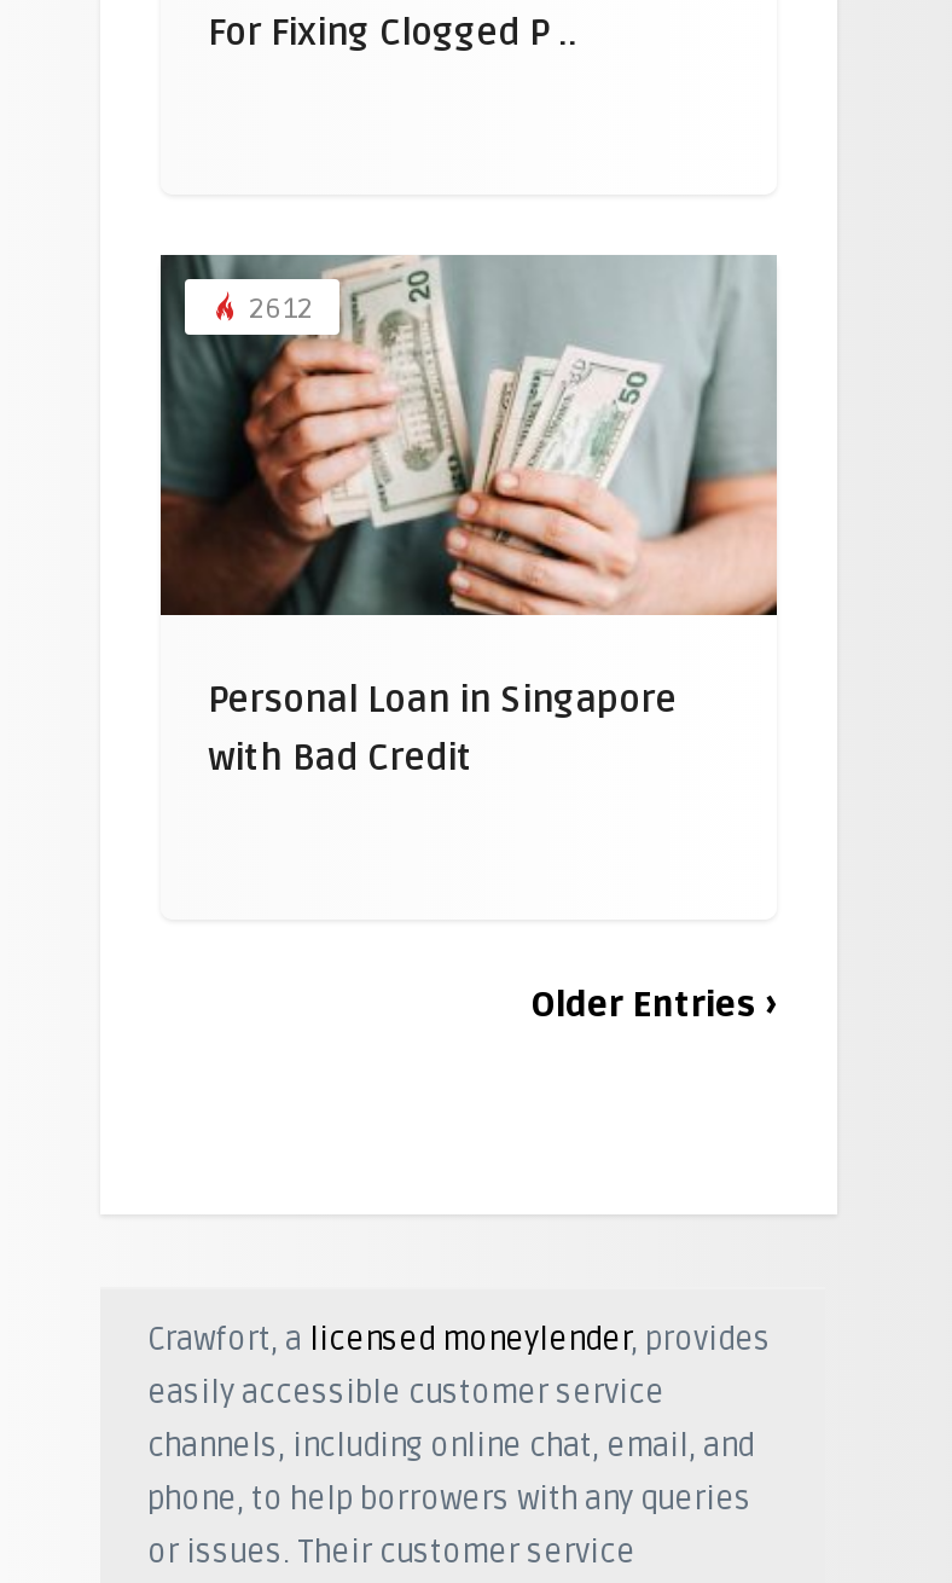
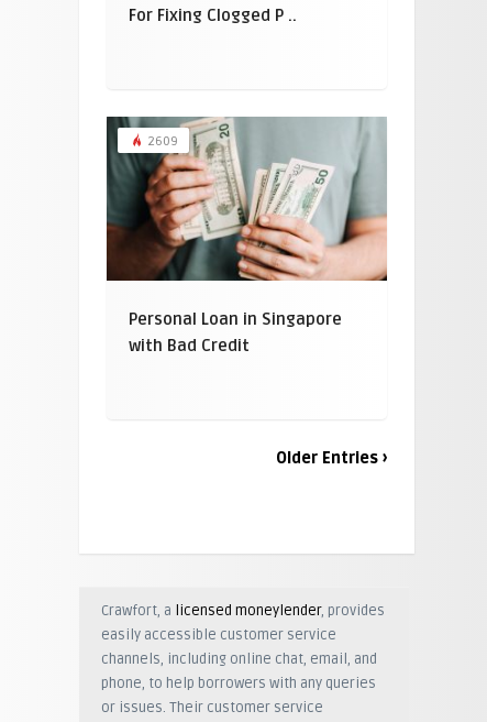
[242,291,314,327] 2612 -> [143,133,178,150] 2609

